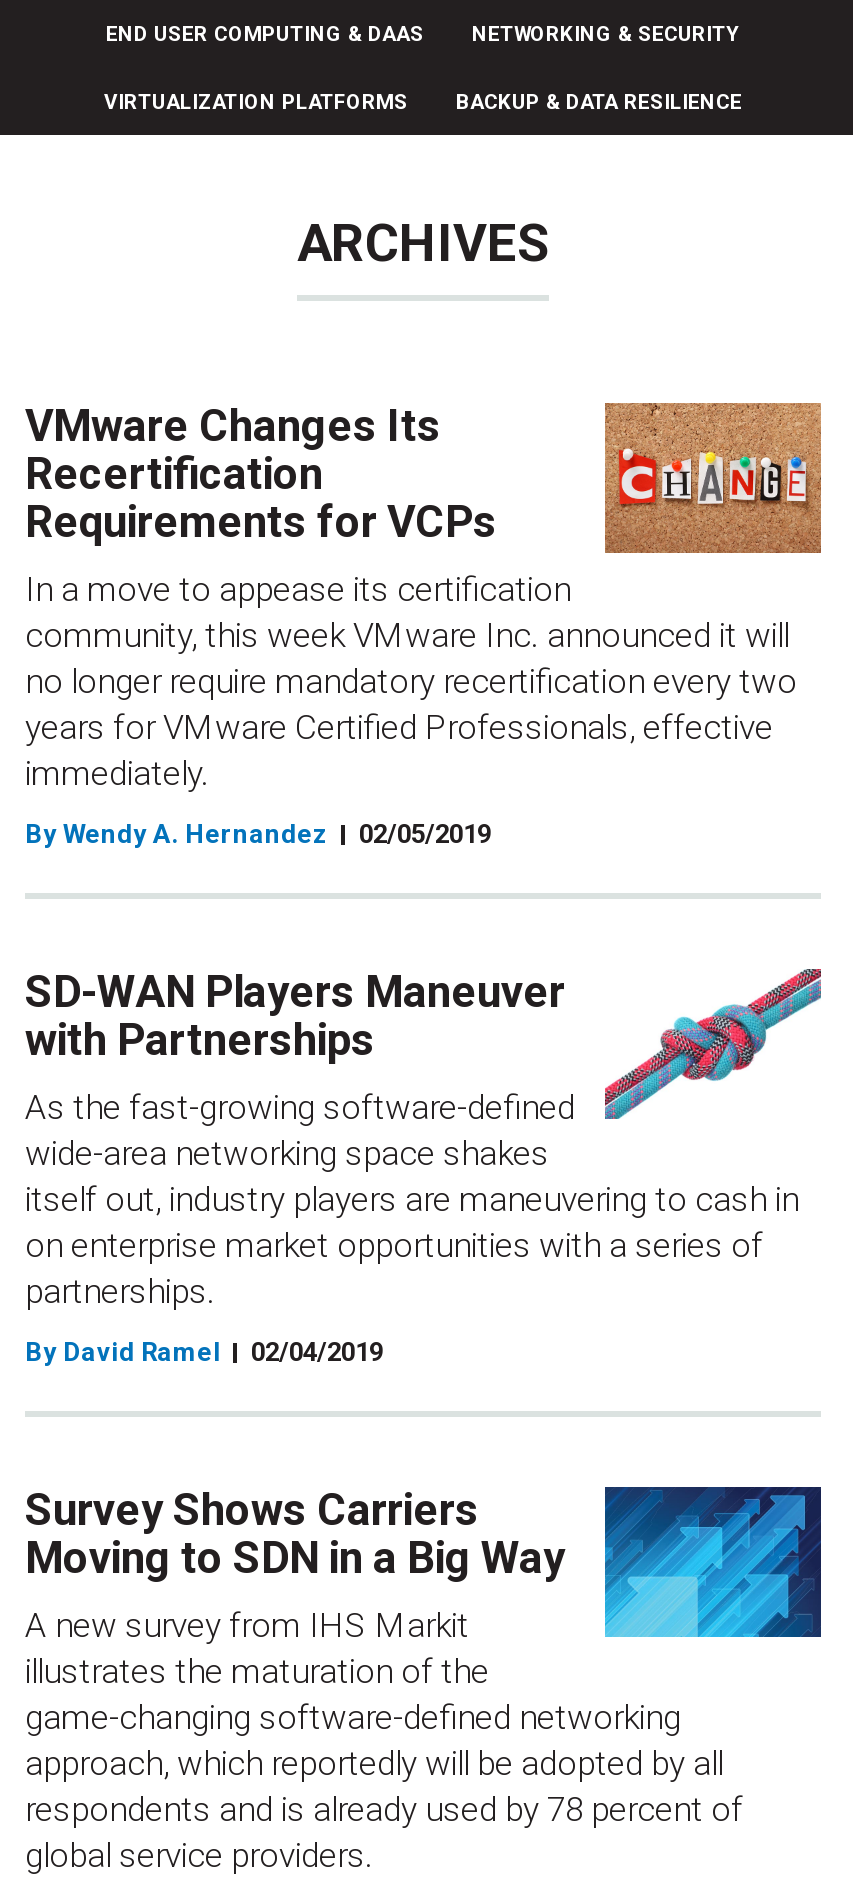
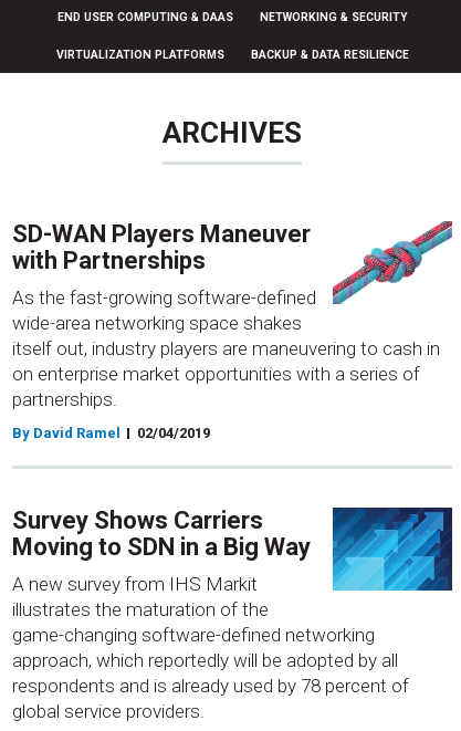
[25,401,823,849] [image] | VMware Changes Its | Recertification | Requirements for VCPs | In a move to appease its certification | community, this week VMware Inc. announced it will | no longer require mandatory recertification every two | years for VMware Certified Professionals, effective | immediately. | By Wendy A. Hernandez | 02/05/2019 -> none

